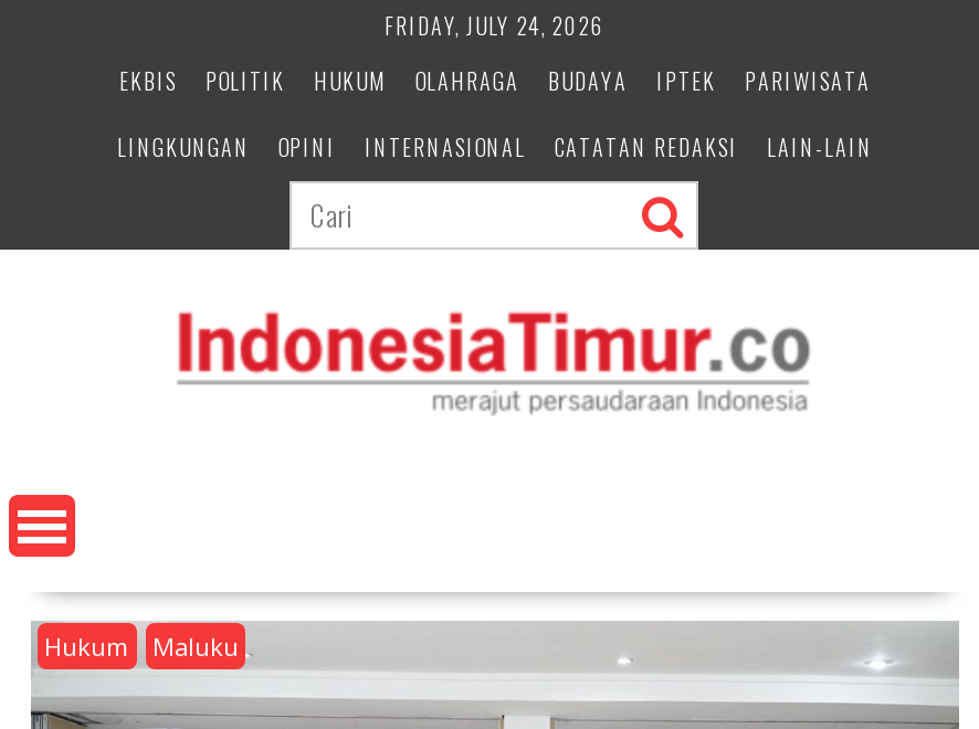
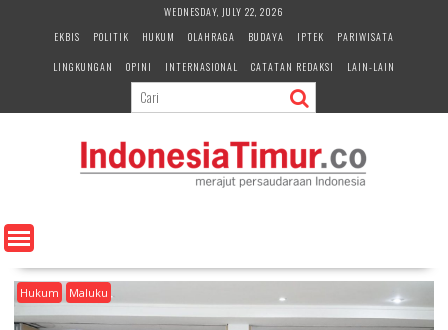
[385,9,606,42] FRIDAY, JULY 24, 2026 -> [164,4,284,19] WEDNESDAY, JULY 22, 2026

